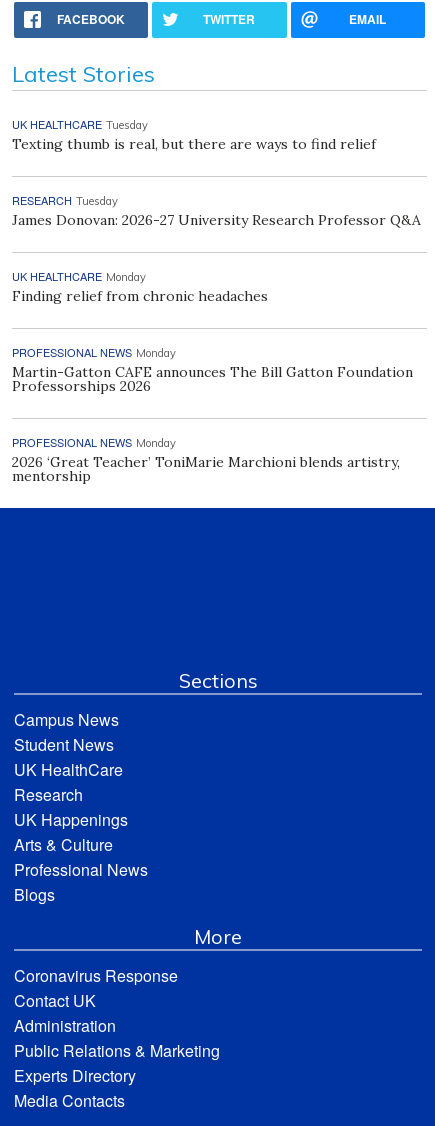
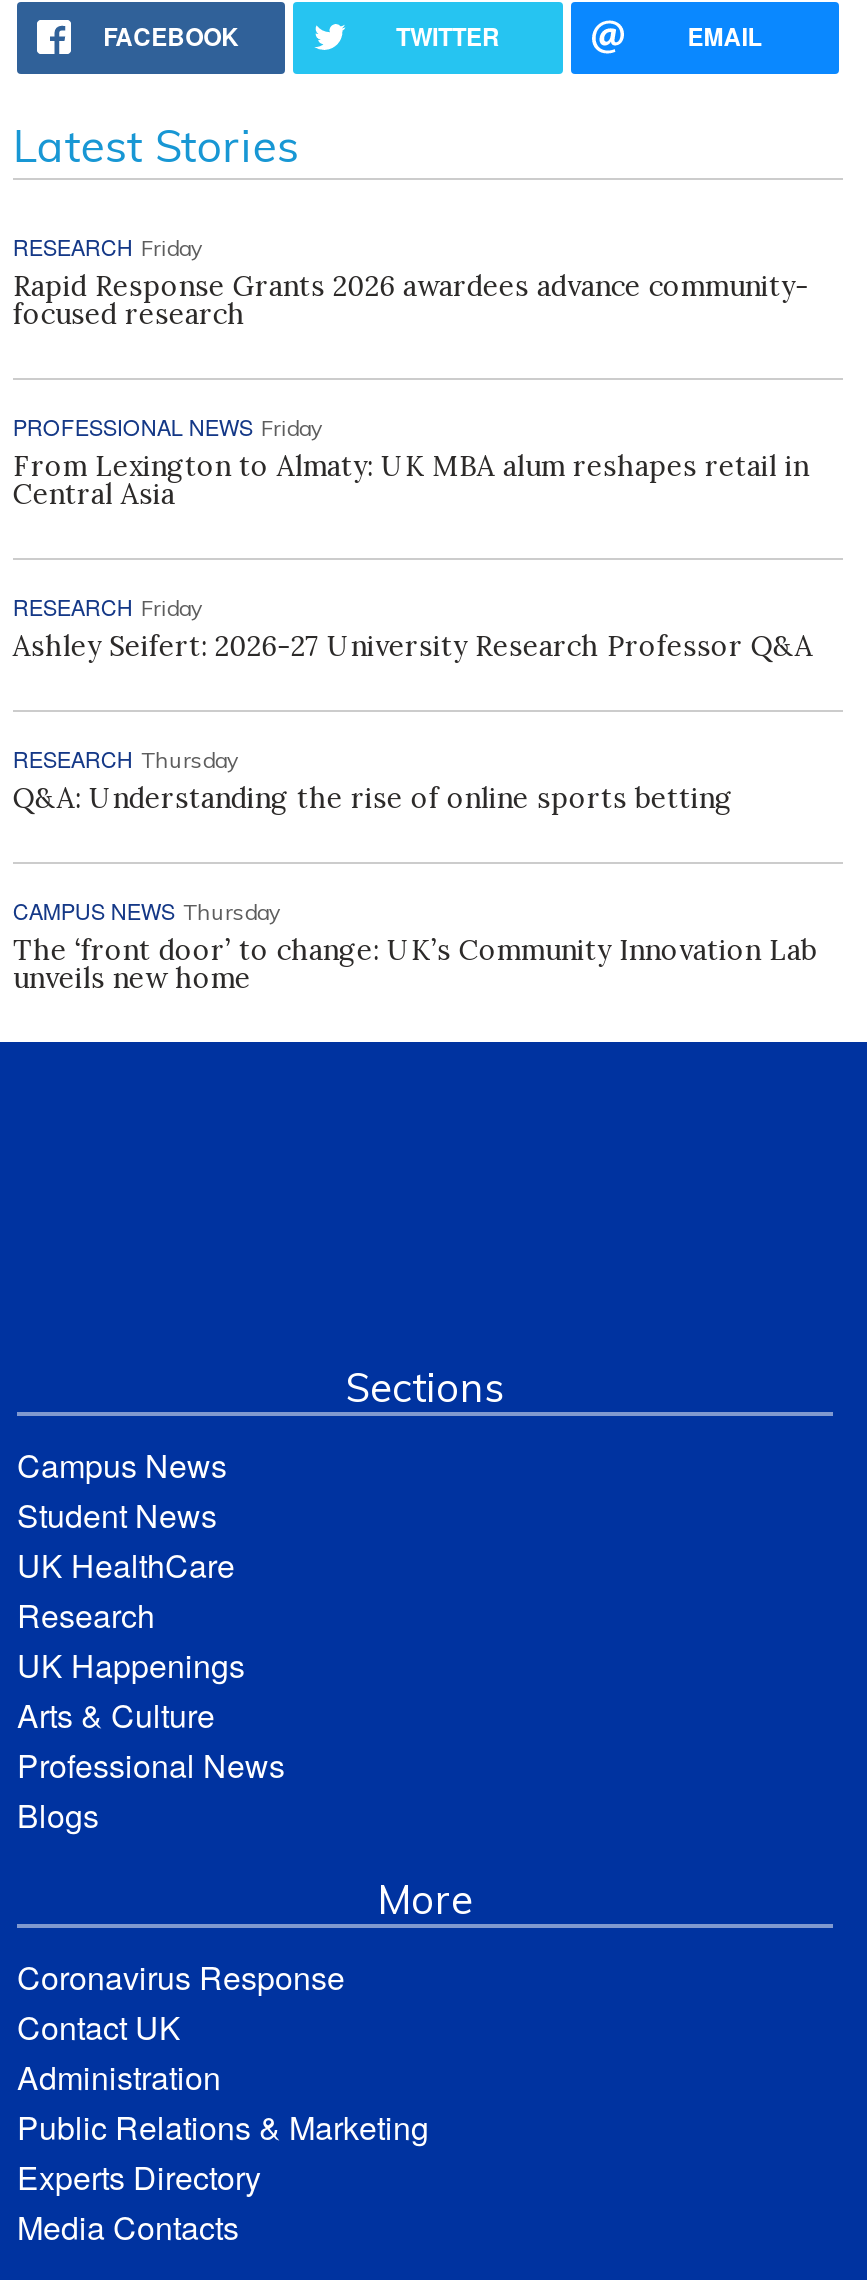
[12,116,376,153] UK HEALTHCARE Tuesday | Texting thumb is real, but there are ways to find relief -> [13,229,809,331] RESEARCH Friday | Rapid Response Grants 2026 awardees advance community- | focused research
[12,192,421,229] RESEARCH Tuesday | James Donovan: 2026-27 University Research Professor Q&A -> [13,409,809,511] PROFESSIONAL NEWS Friday | From Lexington to Almaty: UK MBA alum reshapes retail in | Central Asia
[12,268,268,305] UK HEALTHCARE Monday | Finding relief from chronic headaches -> [13,589,813,663] RESEARCH Friday | Ashley Seifert: 2026-27 University Research Professor Q&A
[12,344,413,395] PROFESSIONAL NEWS Monday | Martin-Gatton CAFE announces The Bill Gatton Foundation | Professorships 2026 -> [13,741,733,815] RESEARCH Thursday | Q&A: Understanding the rise of online sports betting
[12,434,400,485] PROFESSIONAL NEWS Monday | 2026 ‘Great Teacher’ ToniMarie Marchioni blends artistry, | mentorship -> [13,893,817,995] CAMPUS NEWS Thursday | The ‘front door’ to change: UK’s Community Innovation Lab | unveils new home

